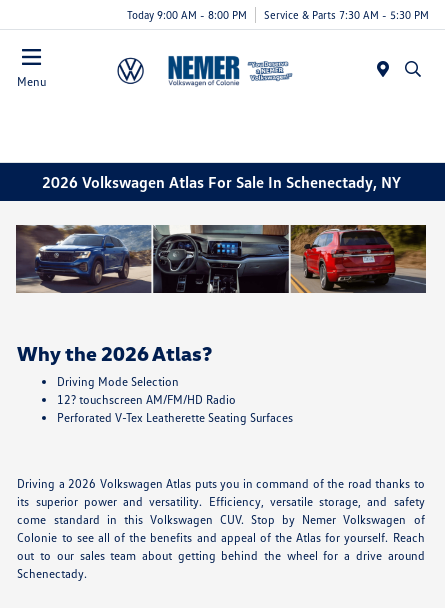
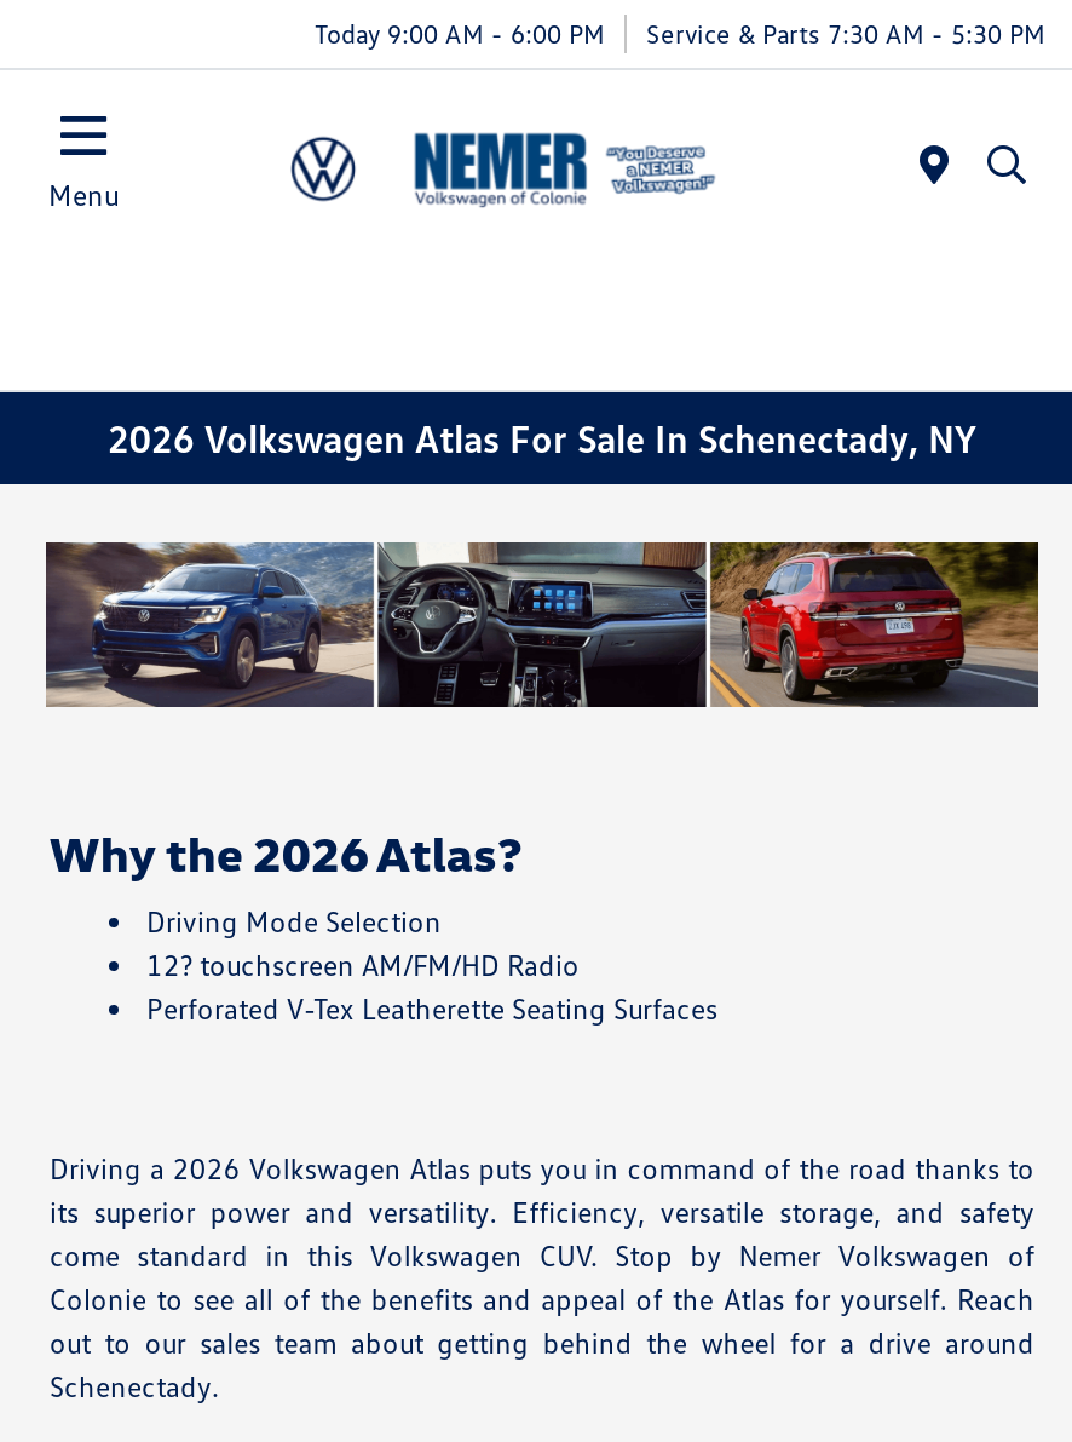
[127,7,429,20] Today 9:00 AM - 8:00 PM Service & Parts 7:30 AM - 5:30 PM -> [315,16,1045,47] Today 9:00 AM - 6:00 PM Service & Parts 7:30 AM - 5:30 PM

